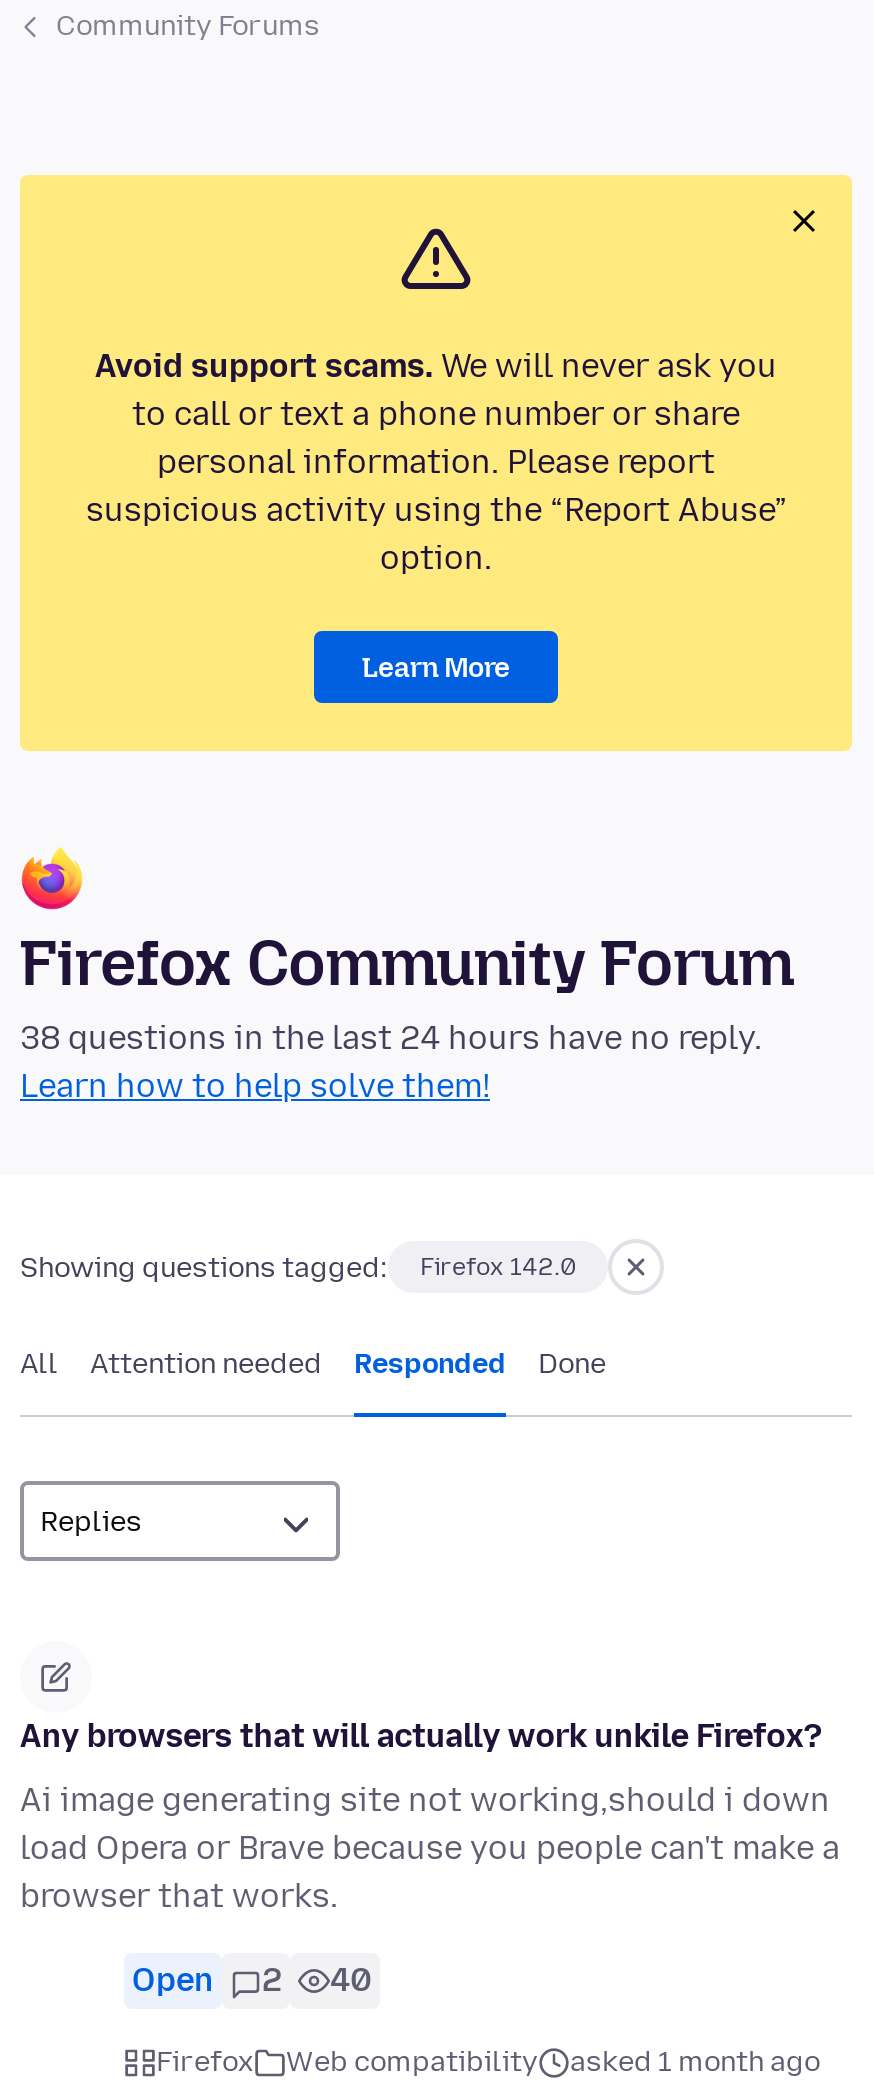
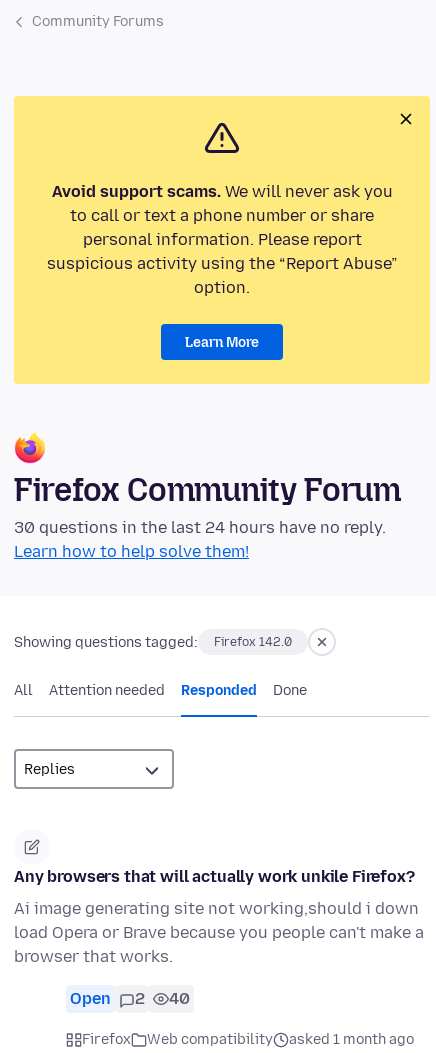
[20,1020,762,1058] 38 questions in the last 24 hours have no reply. -> [14,518,386,537] 30 questions in the last 24 hours have no reply.

